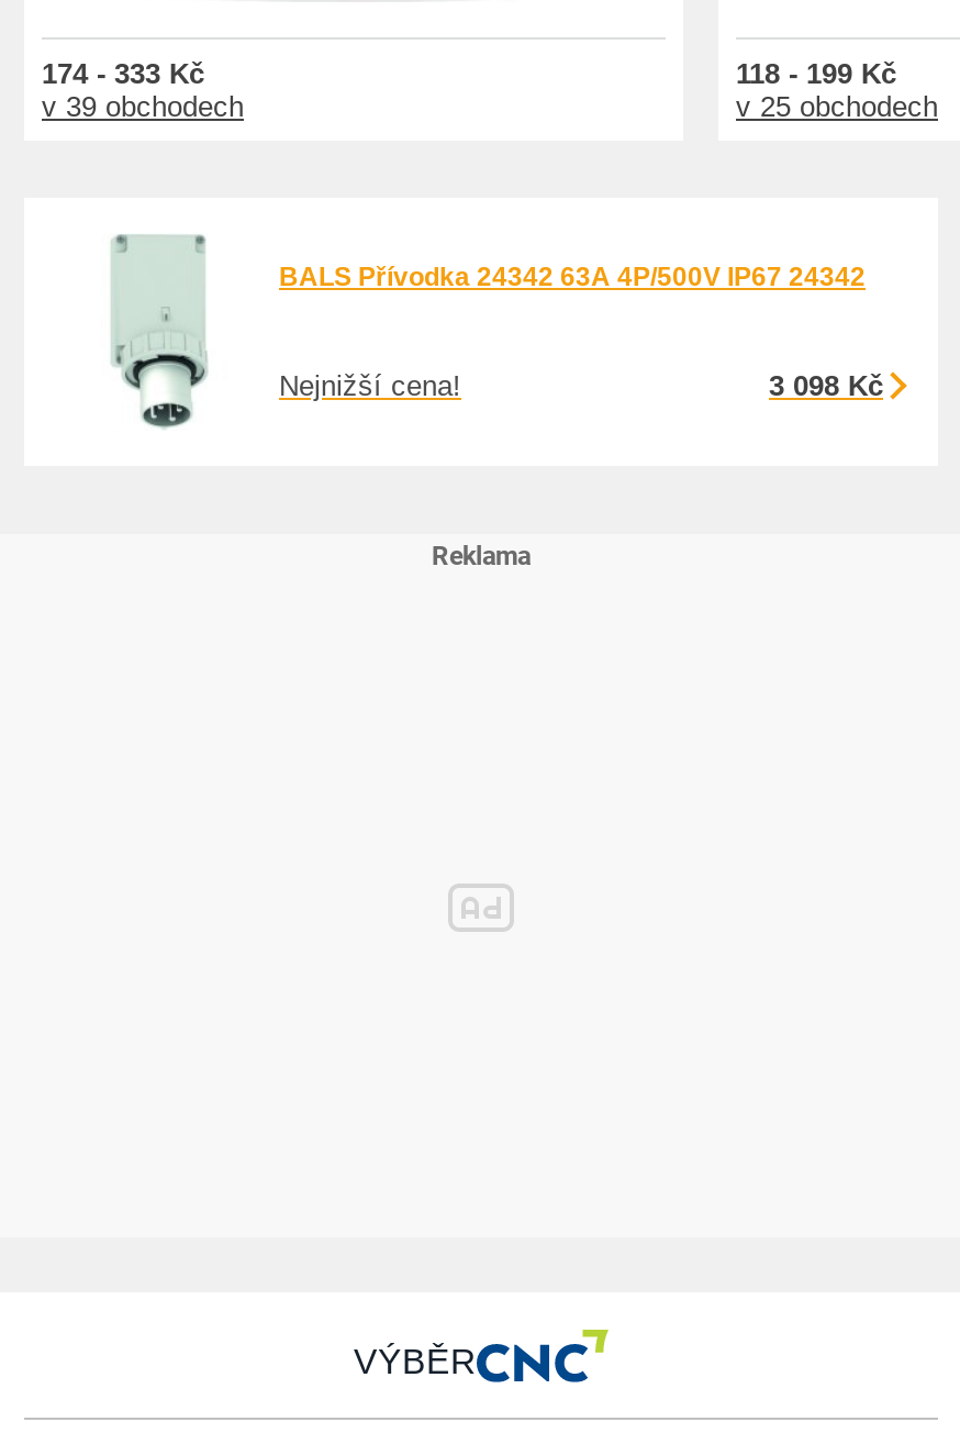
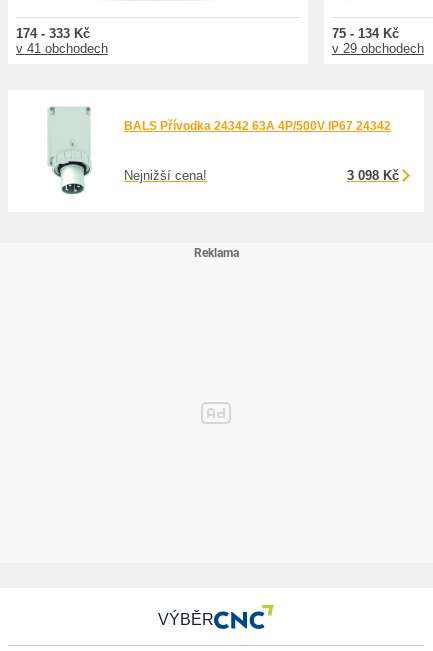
[736,58,896,91] 118 - 199 Kč -> [332,26,399,41] 75 - 134 Kč
[42,91,244,124] v 39 obchodech -> [16,41,108,56] v 41 obchodech
[736,91,938,124] v 25 obchodech -> [332,41,424,56] v 29 obchodech

